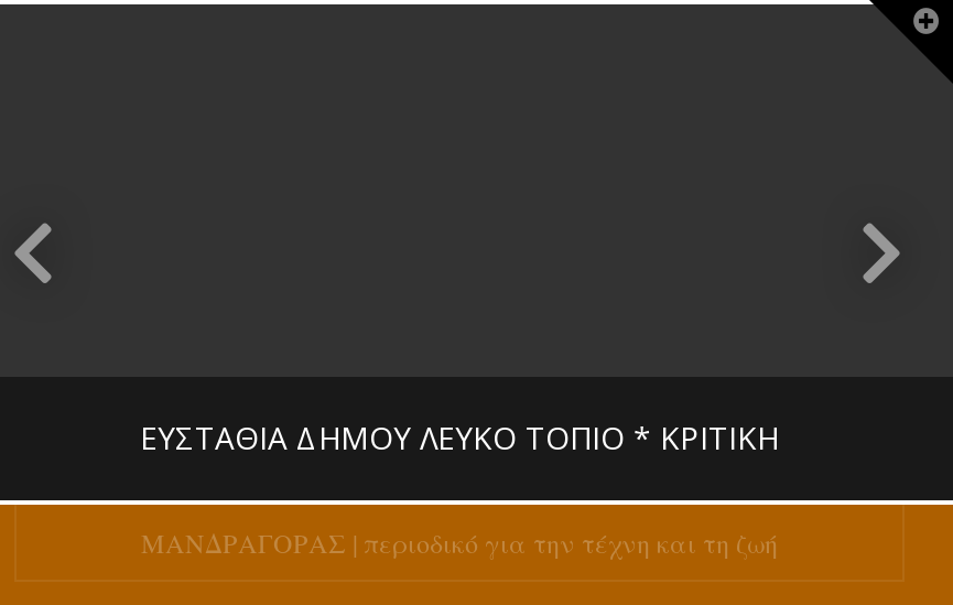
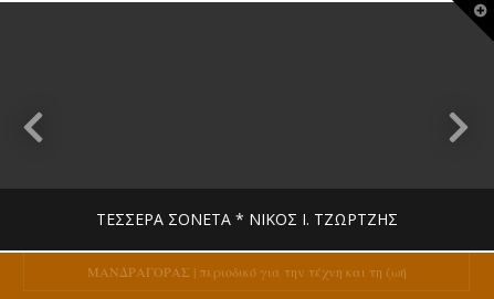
[140,417,779,458] ΕΥΣΤΑΘΊΑ ΔΉΜΟΥ ΛΕΥΚΟ ΤΟΠΙΟ * ΚΡΙΤΙΚΉ -> [96,209,397,229] ΤΈΣΣΕΡΑ ΣΟΝΈΤΑ * ΝΊΚΟΣ Ι. ΤΖΏΡΤΖΗΣ

